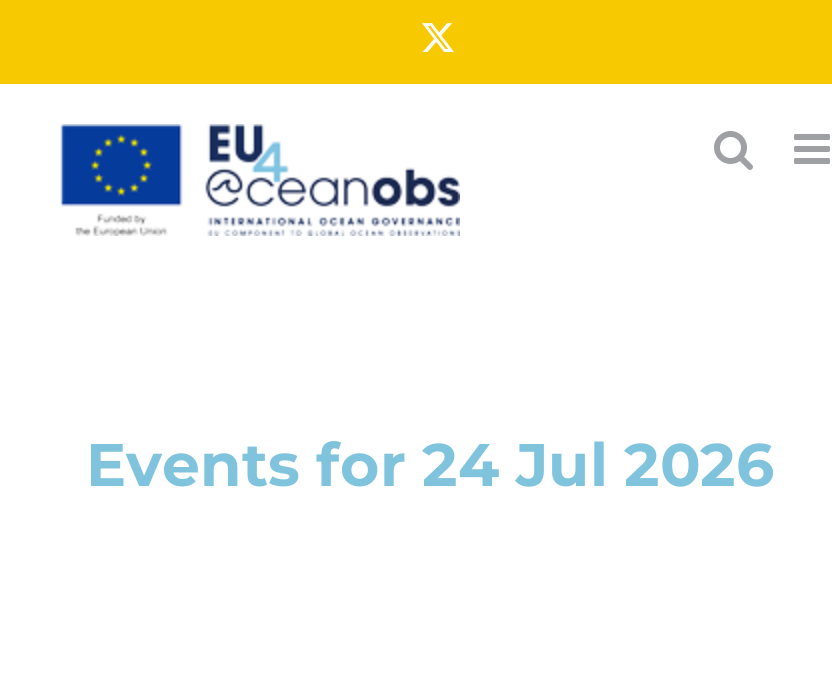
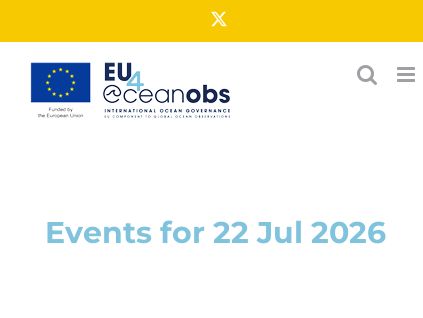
[86,428,810,502] Events for 24 Jul 2026 › -> [44,214,403,251] Events for 22 Jul 2026 ›

